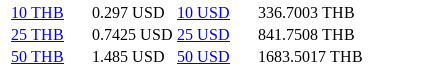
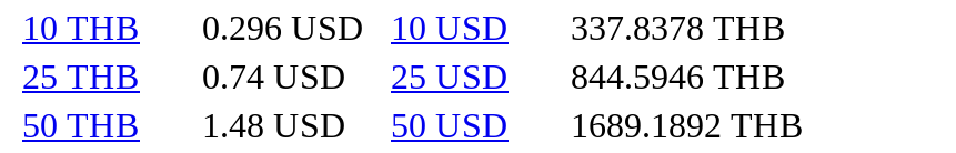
[92,3,165,20] 0.297 USD -> [202,8,364,45] 0.296 USD
[258,3,355,20] 336.7003 THB -> [571,8,786,45] 337.8378 THB
[92,25,355,42] 0.7425 USD 25 USD | 841.7508 THB -> [202,57,786,94] 0.74 USD | 25 USD | 844.5946 THB
[92,47,165,64] 1.485 USD -> [202,105,346,143] 1.48 USD
[258,47,363,64] 1683.5017 THB -> [571,105,804,143] 1689.1892 THB

